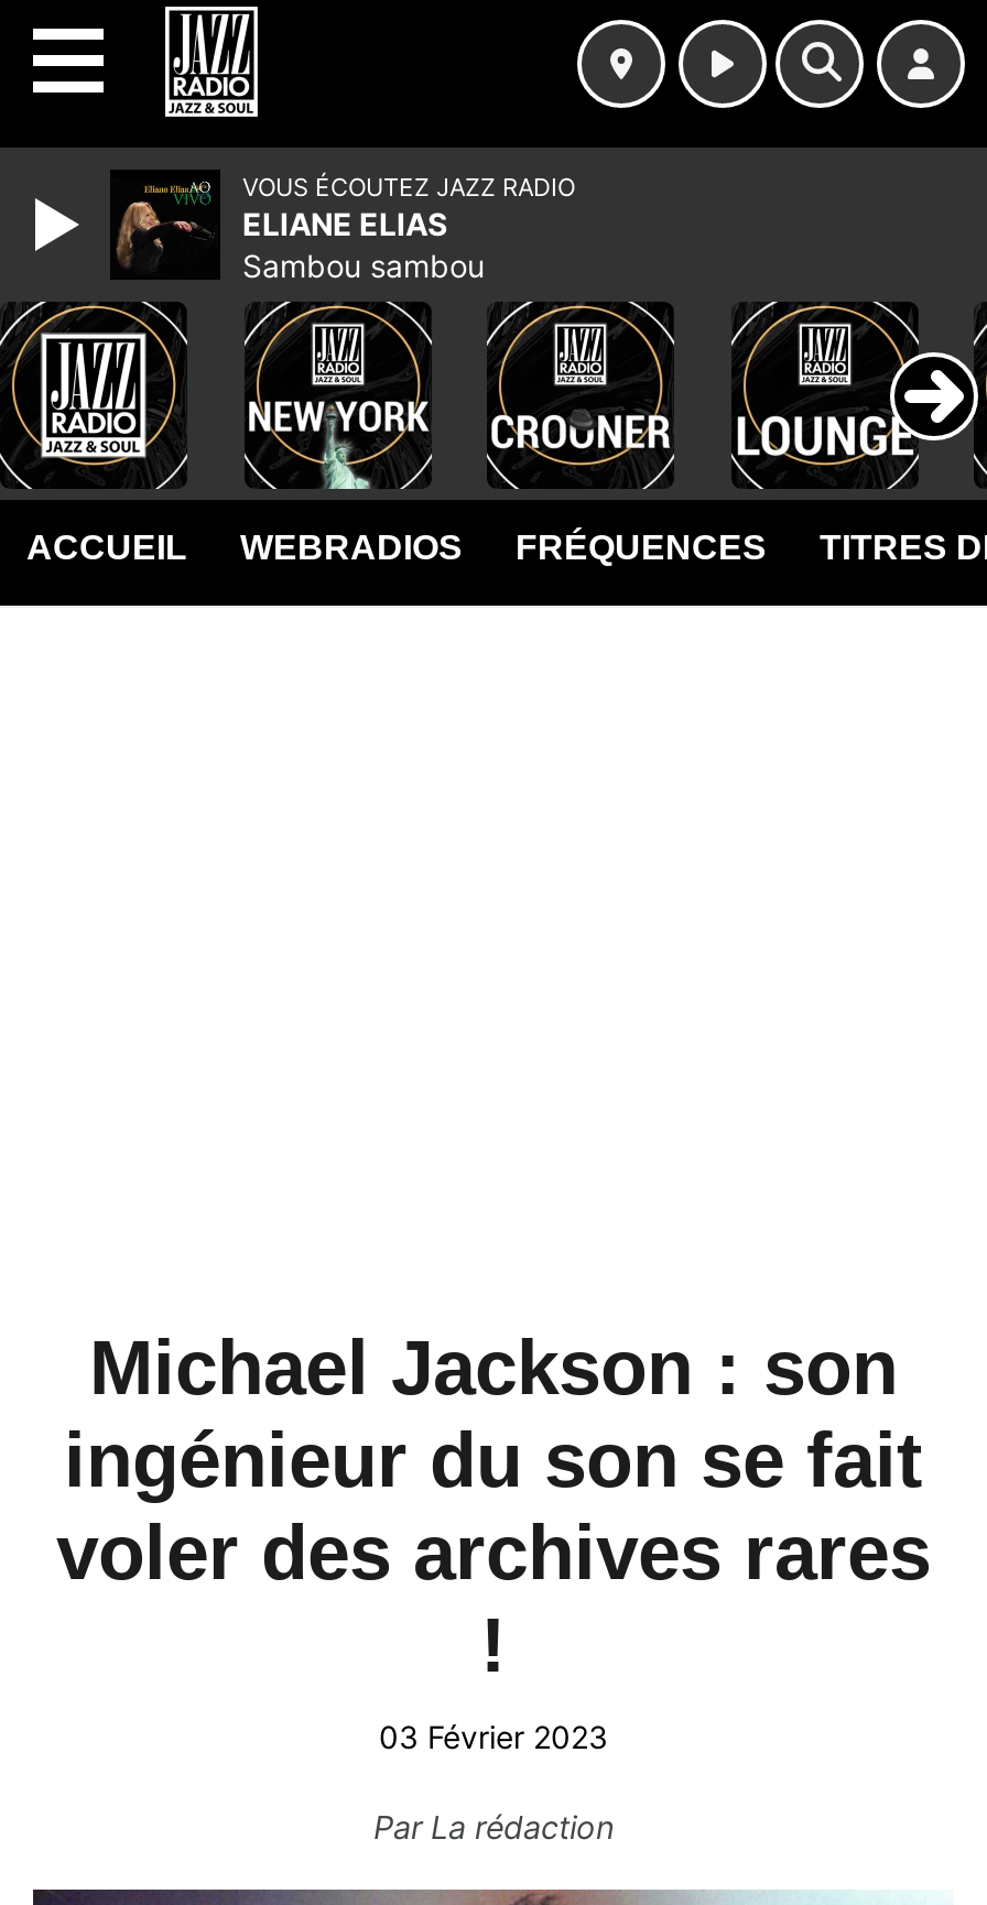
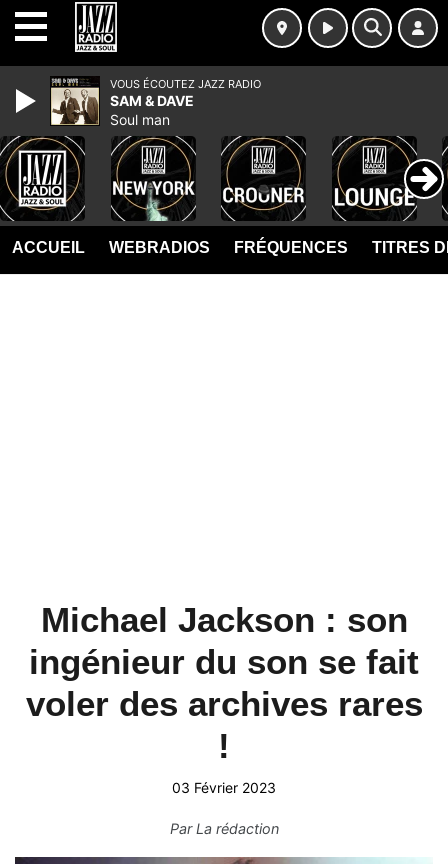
[110,176,485,284] [image] | ELIANE ELIAS | Sambou sambou -> [50,78,194,128] [image] | SAM & DAVE | Soul man

